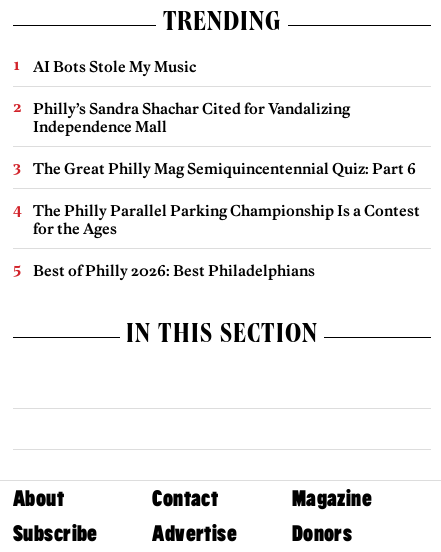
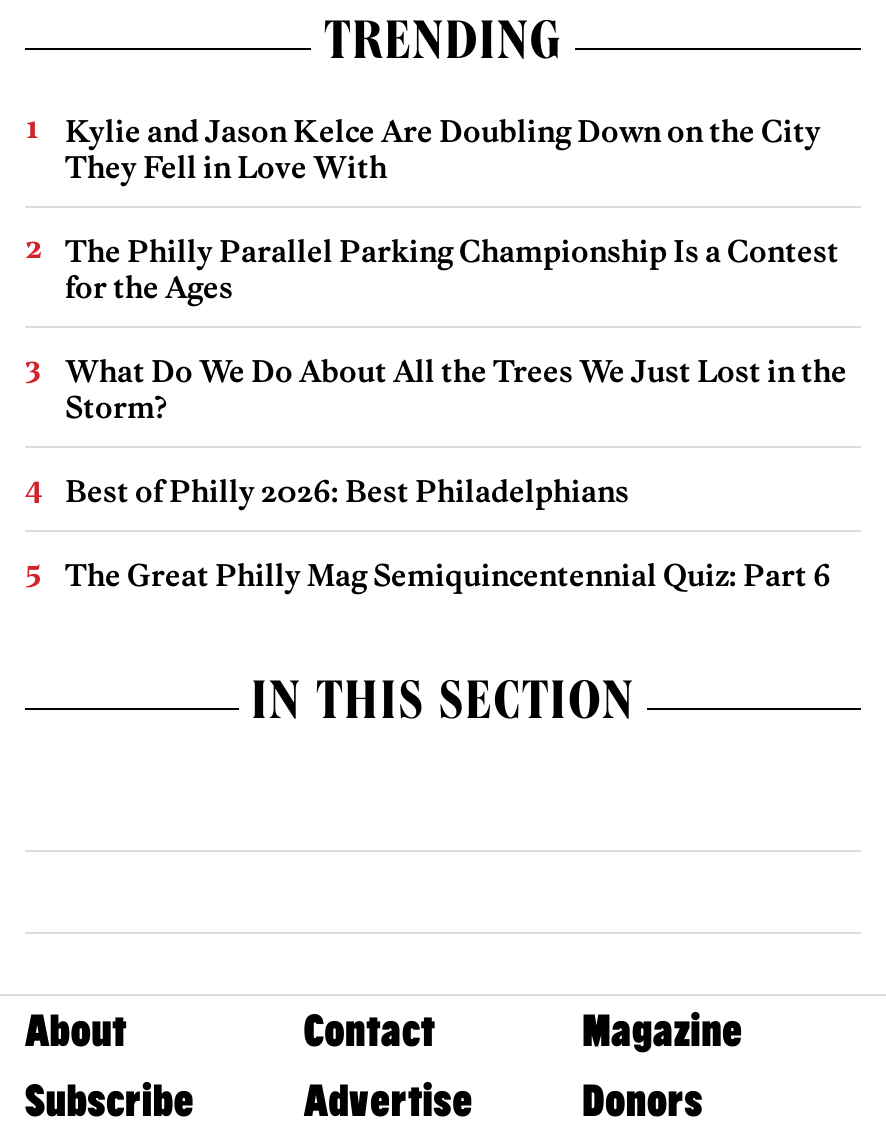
[33,56,350,135] AI Bots Stole My Music | Philly’s Sandra Shachar Cited for Vandalizing | Independence Mall -> [65,112,821,186] Kylie and Jason Kelce Are Doubling Down on the City | They Fell in Love With
moved [33,158,416,177] -> [65,556,831,594]: The Great Philly Mag Semiquincentennial Quiz: Part 6
moved [33,200,420,237] -> [65,232,839,306]: The Philly Parallel Parking Championship Is a Contest | for the Ages
none -> [65,352,847,426] What Do We Do About All the Trees We Just Lost in the | Storm?
moved [33,260,315,279] -> [65,472,629,510]: Best of Philly 2026: Best Philadelphians

